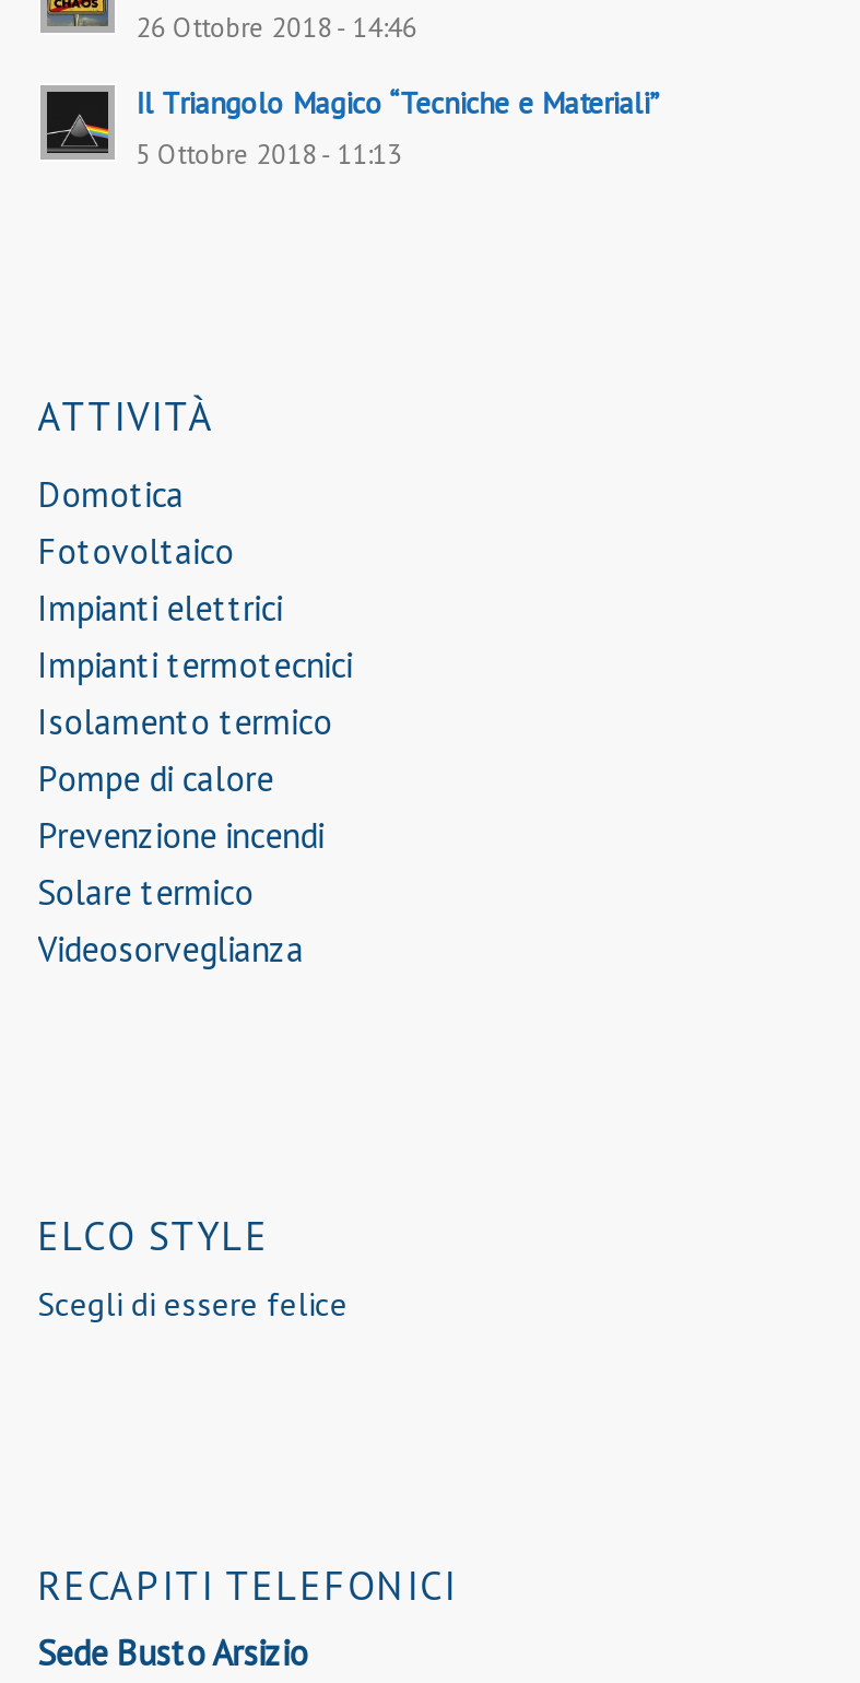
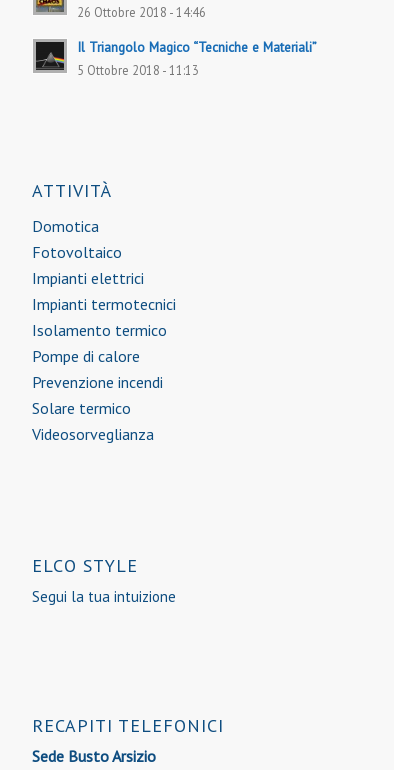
[37,1284,348,1325] Scegli di essere felice -> [32,587,176,606] Segui la tua intuizione

